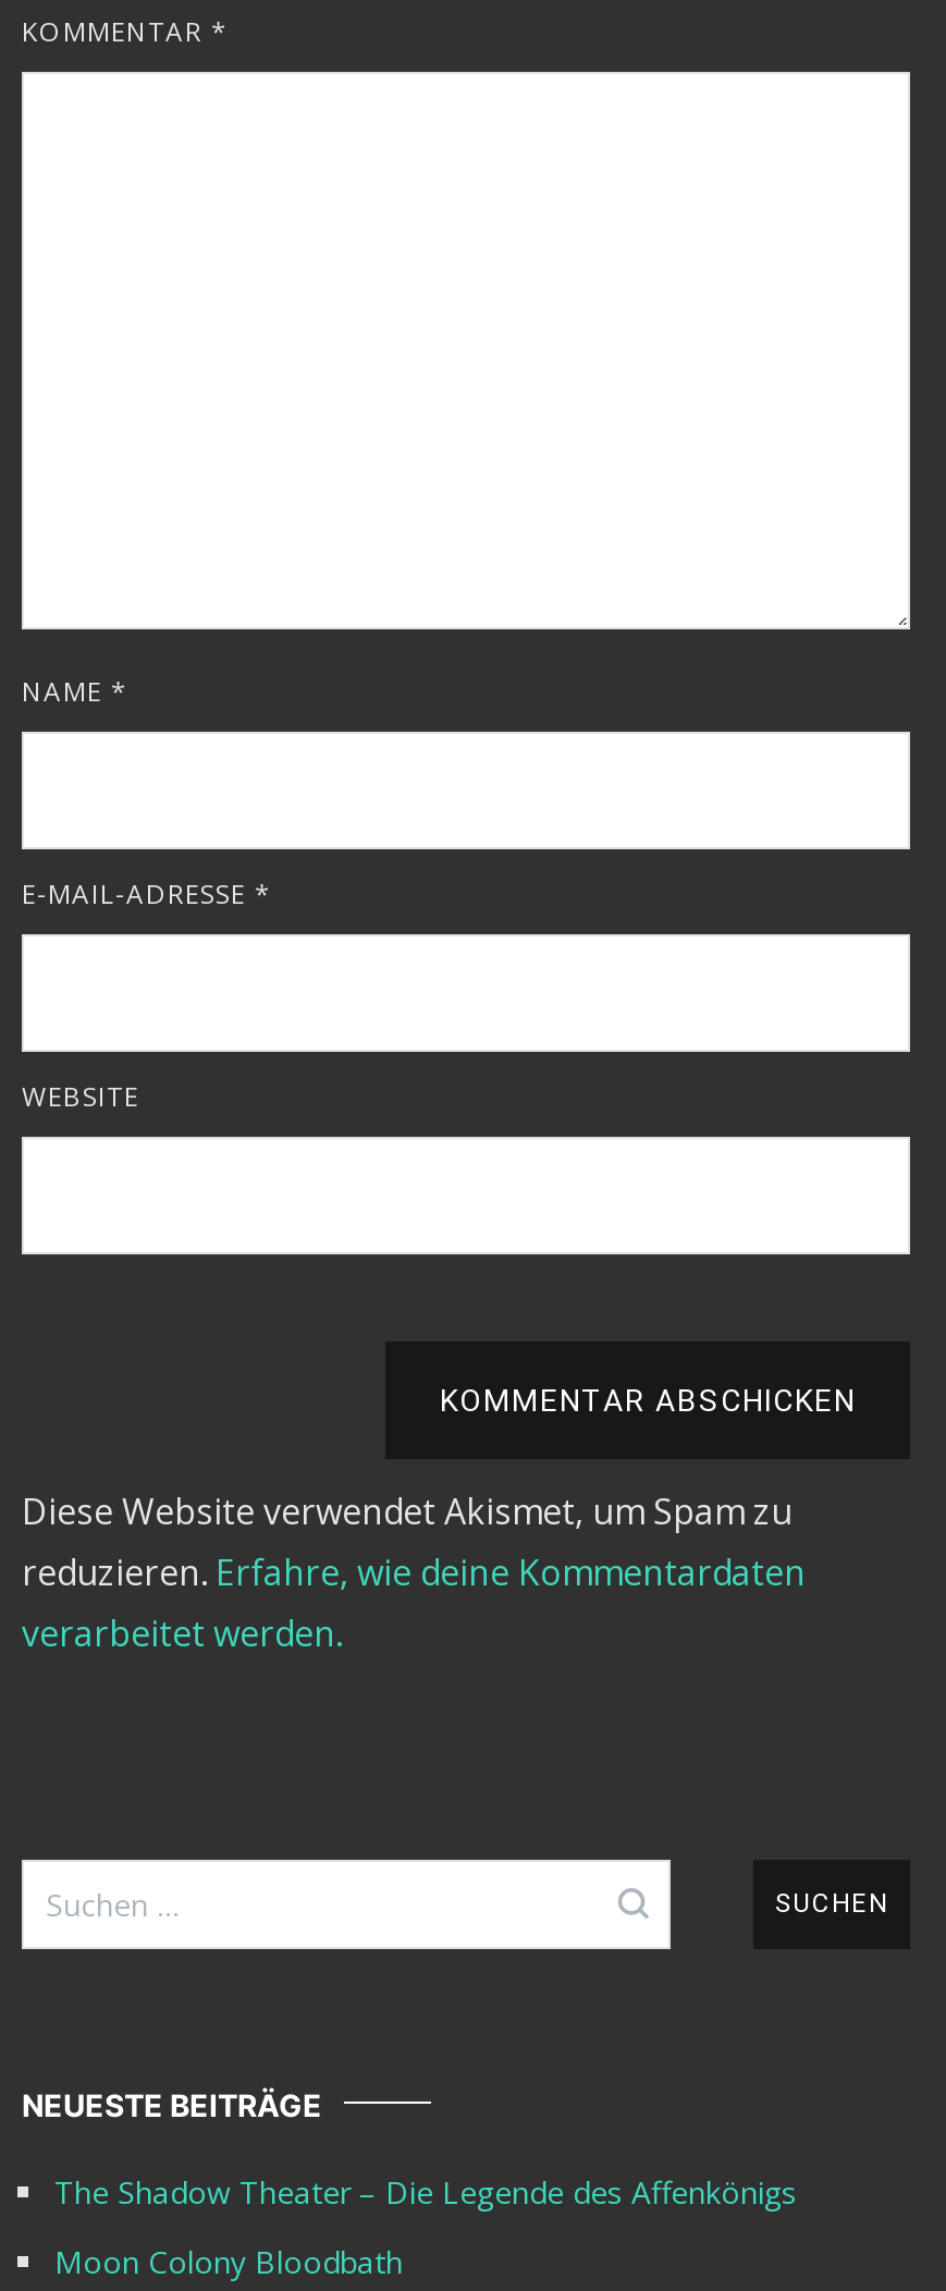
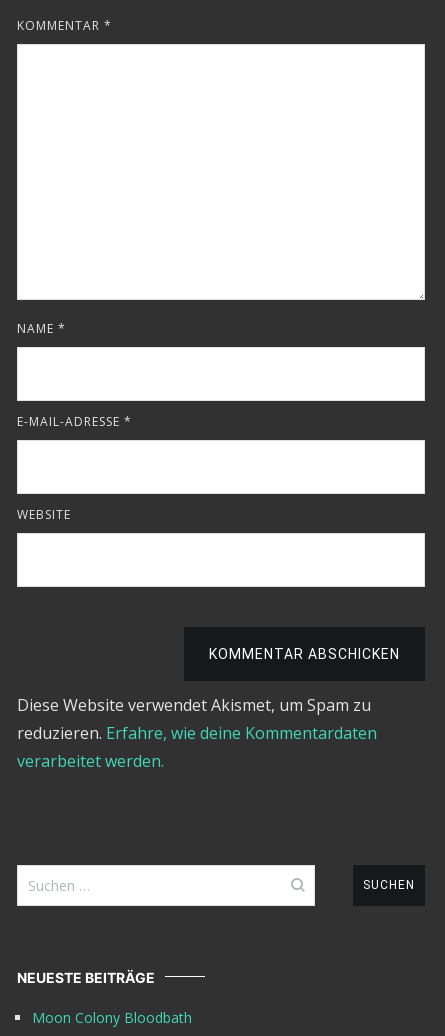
[54,2171,797,2212] The Shadow Theater – Die Legende des Affenkönigs -> none

